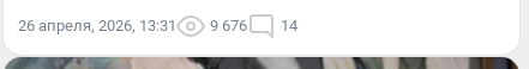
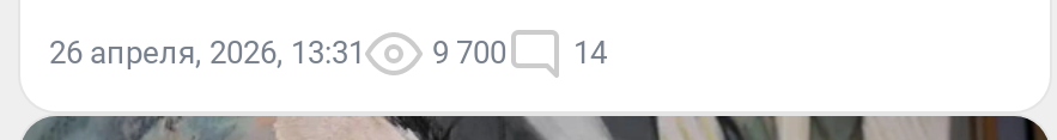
[18,17,297,35] 26 апреля, 2026, 13:31 9 676 14 -> [49,35,607,71] 26 апреля, 2026, 13:31 9 700 14

